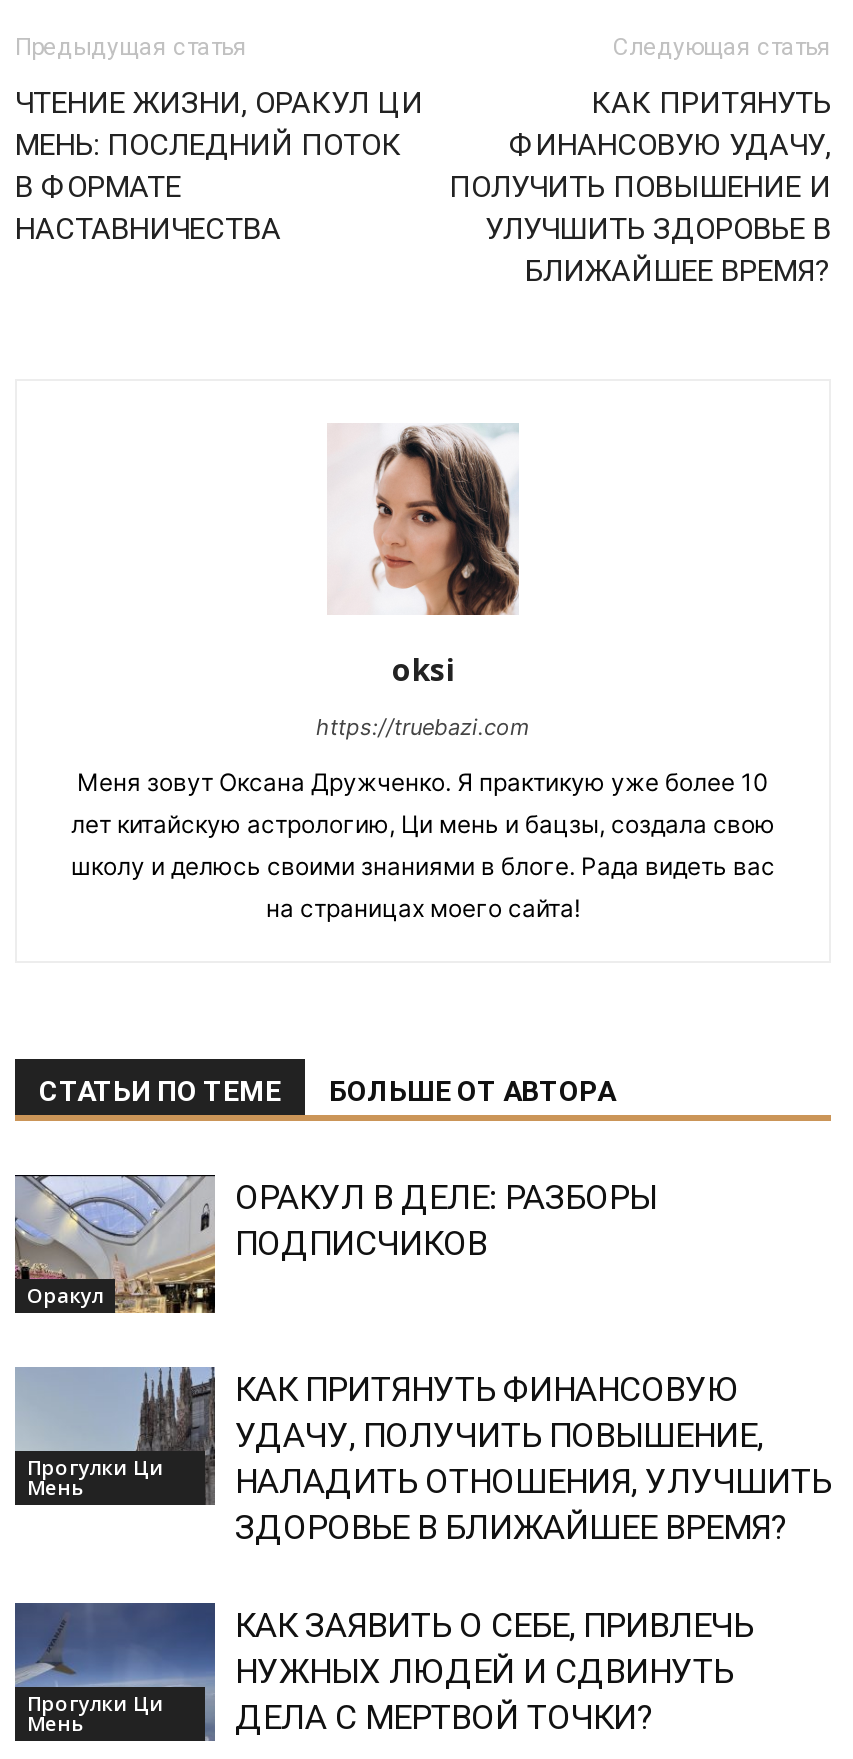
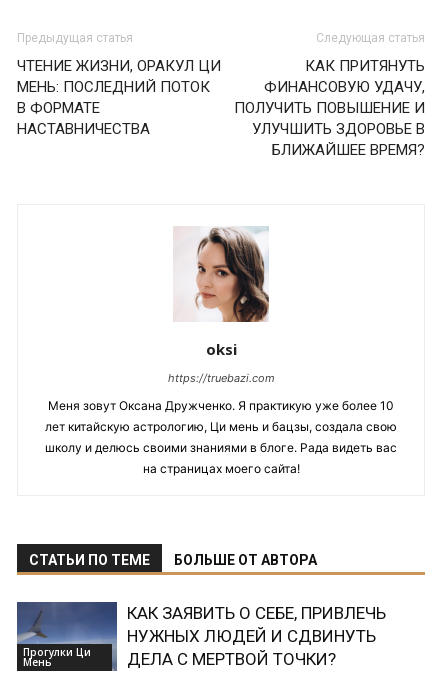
[15,1175,217,1315] [image] | Оракул -> none
[235,1177,657,1263] ОРАКУЛ В ДЕЛЕ: РАЗБОРЫ | ПОДПИСЧИКОВ -> none
[13,1365,207,1507] [image] | Прогулки Ци | Мень -> none
[235,1369,831,1547] КАК ПРИТЯНУТЬ ФИНАНСОВУЮ | УДАЧУ, ПОЛУЧИТЬ ПОВЫШЕНИЕ, | НАЛАДИТЬ ОТНОШЕНИЯ, УЛУЧШИТЬ | ЗДОРОВЬЕ В БЛИЖАЙШЕЕ ВРЕМЯ? -> none

